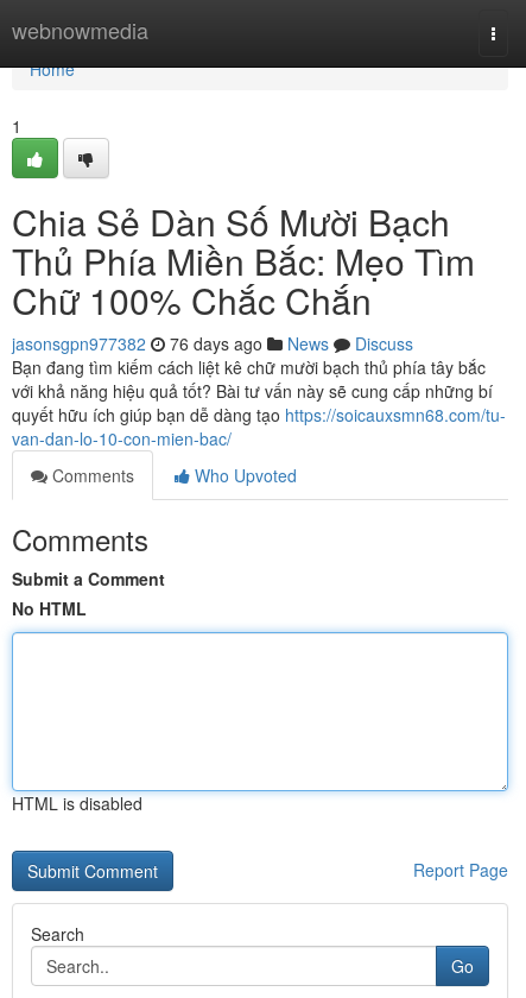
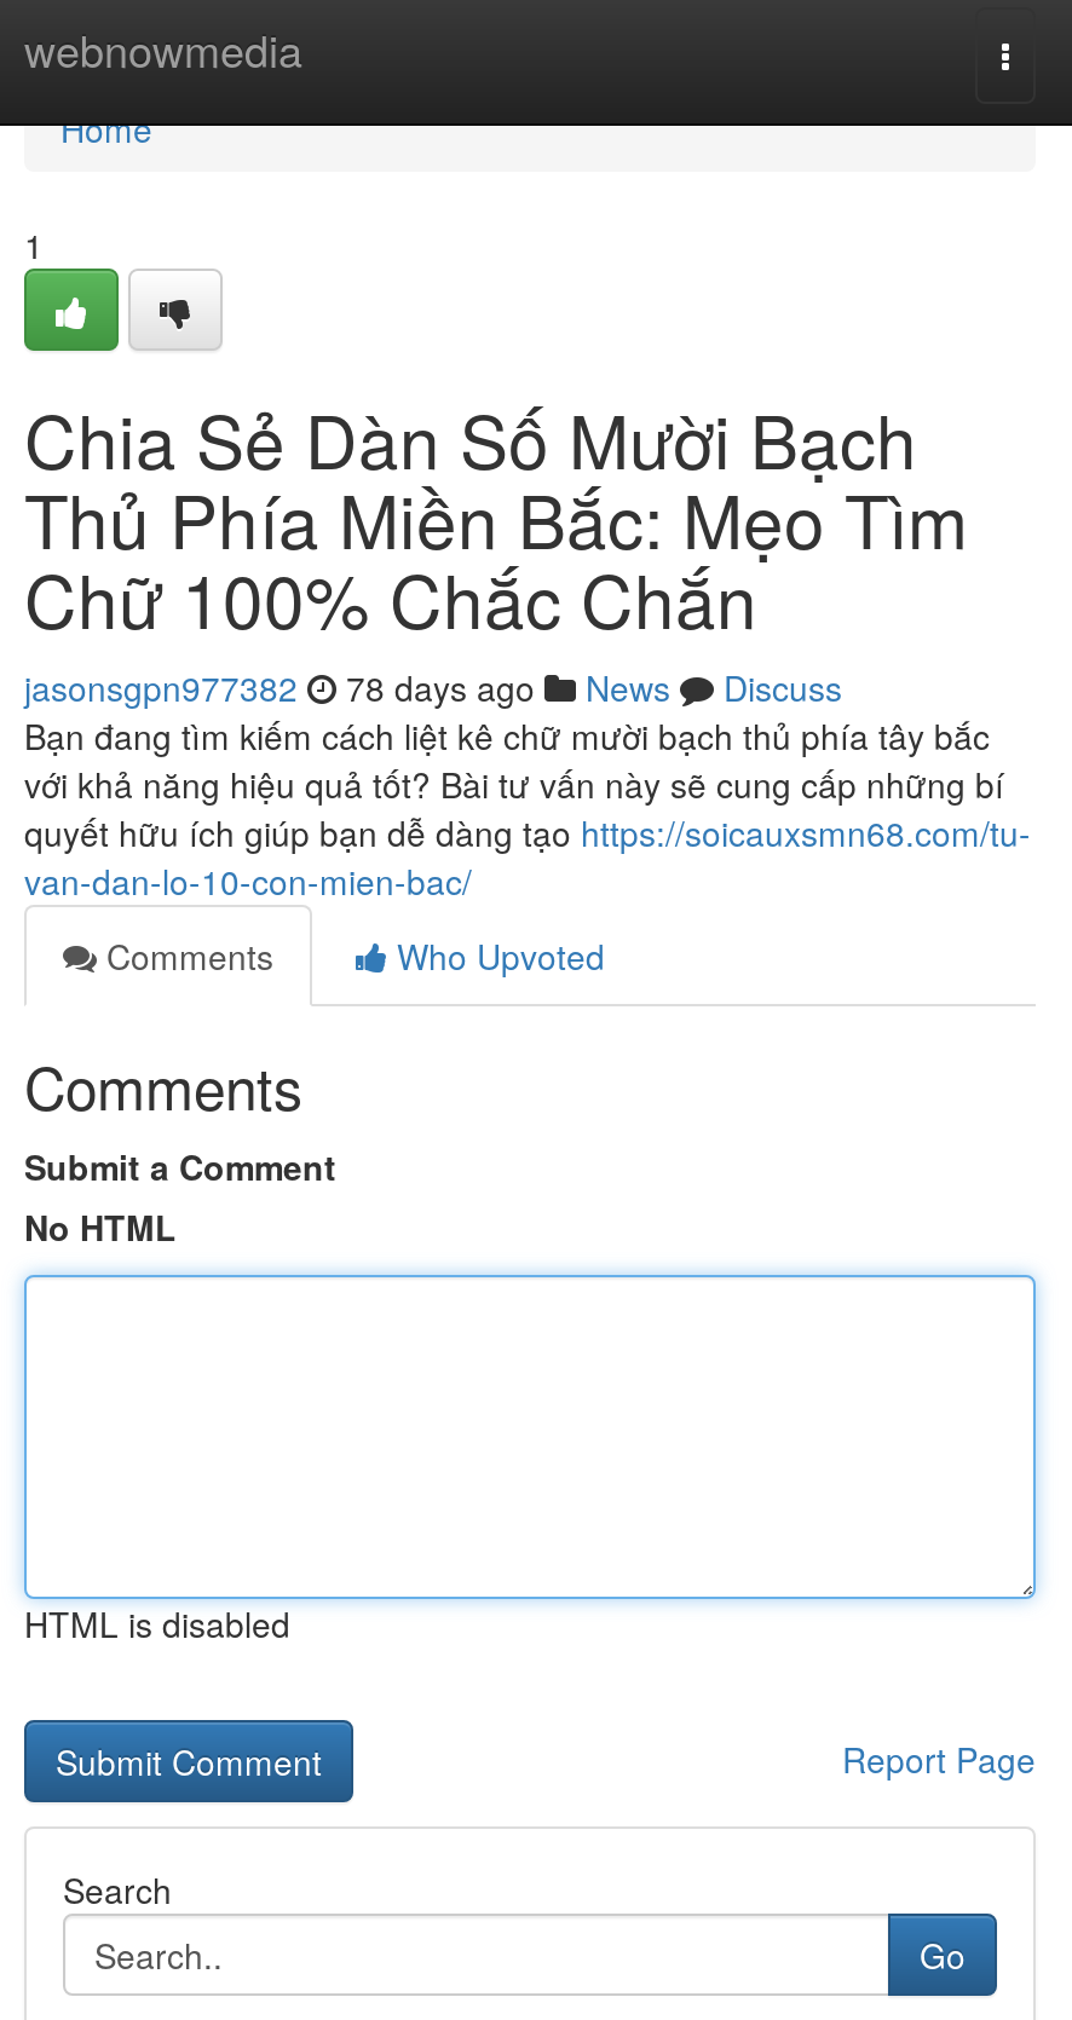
[12,331,413,355] jasonsgpn977382 76 days ago News Discuss -> [24,663,842,711] jasonsgpn977382 78 days ago News Discuss

